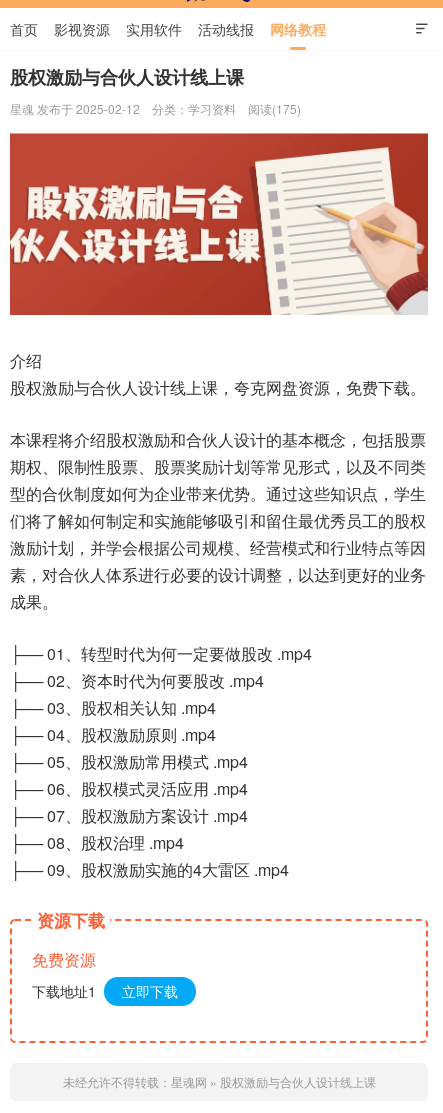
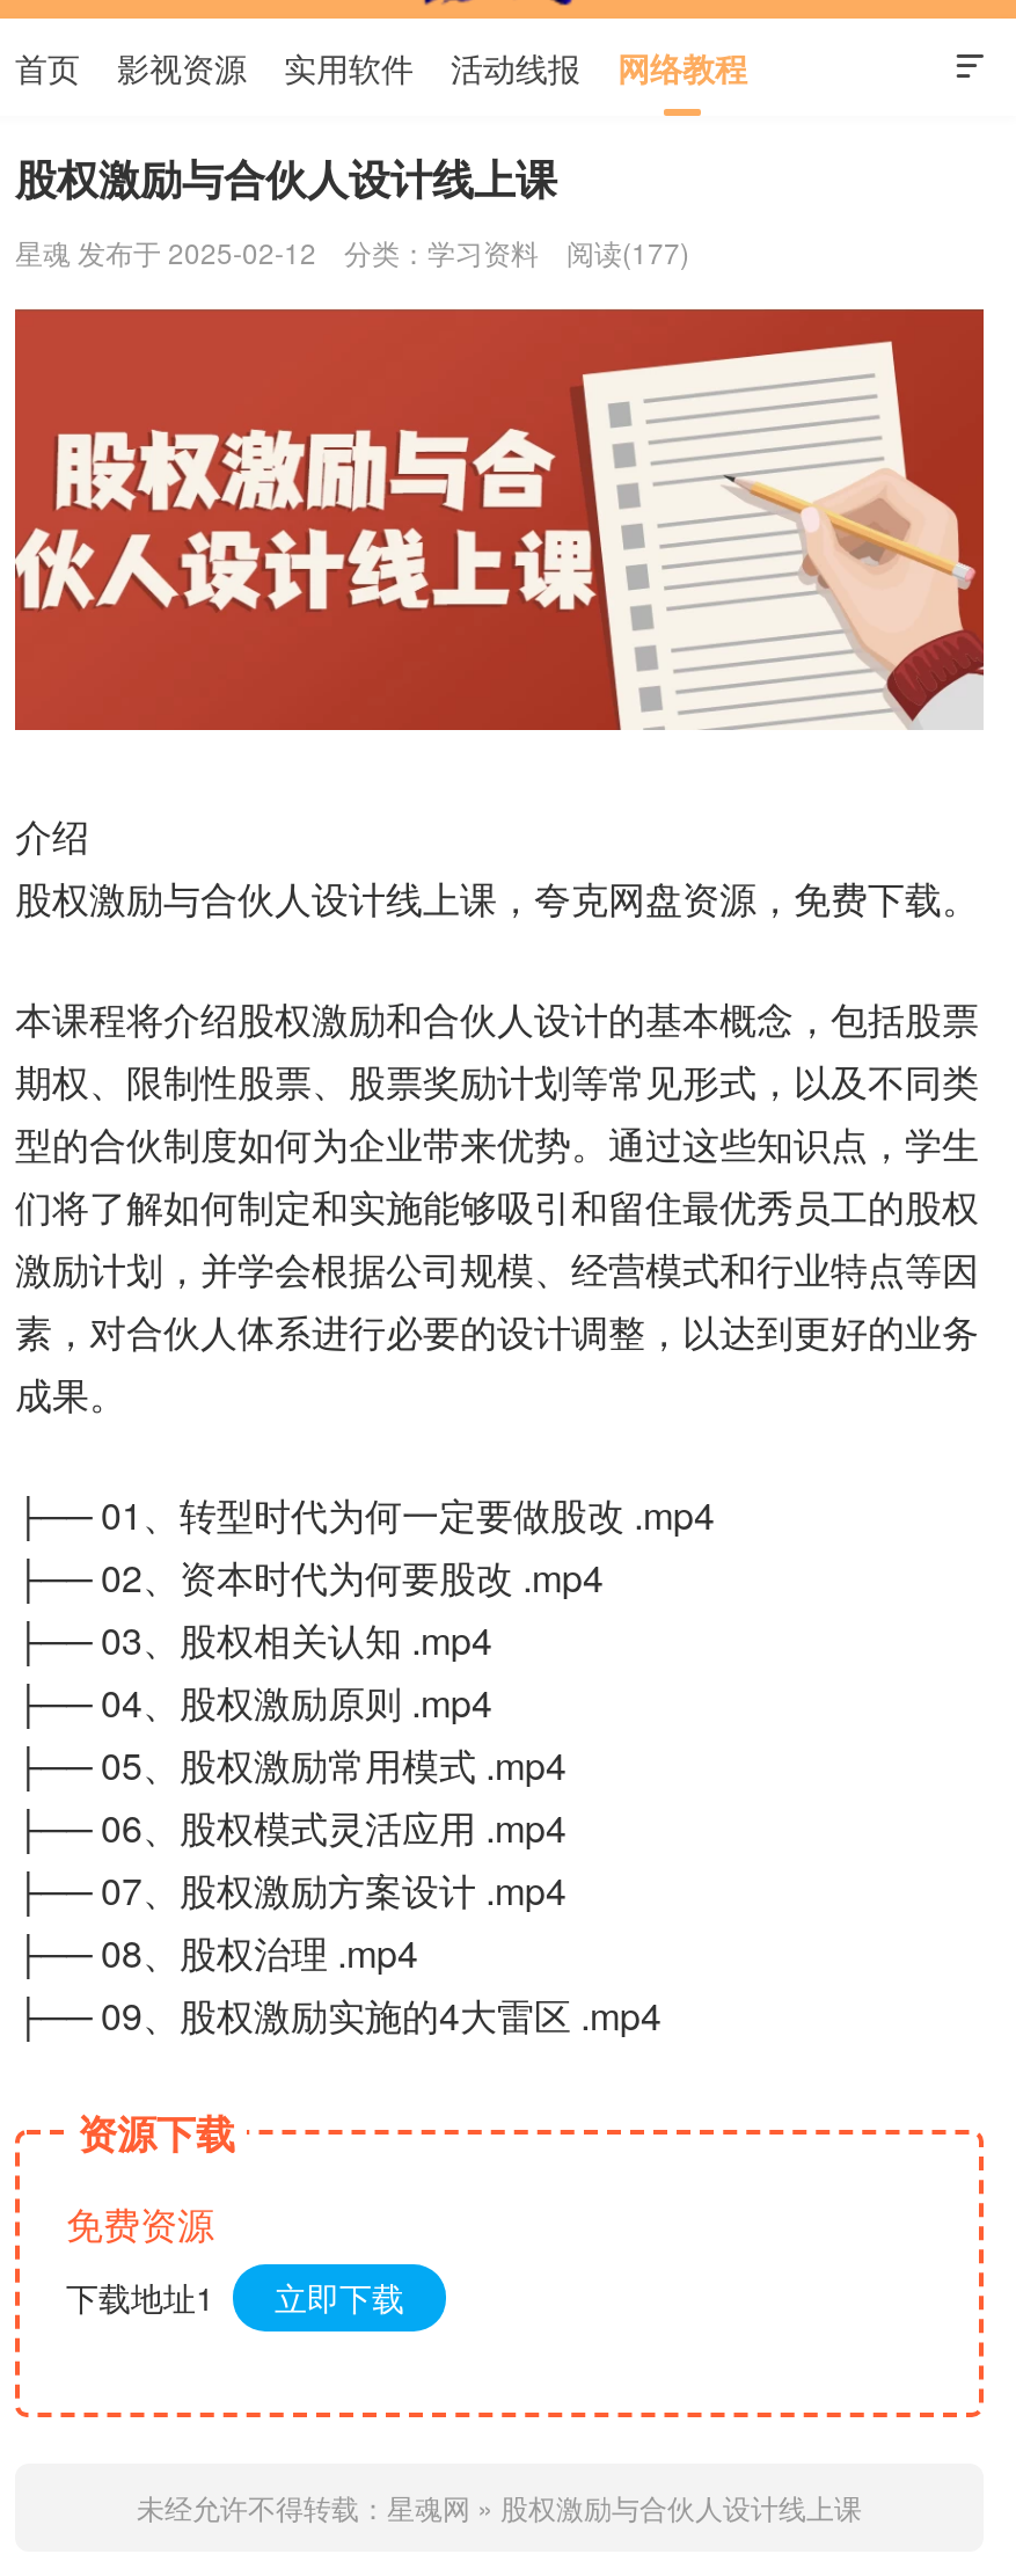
[10,100,301,117] 星魂 发布于 2025-02-12 分类：学习资料 阅读(175) -> [15,232,689,271] 星魂 发布于 2025-02-12 分类：学习资料 阅读(177)

